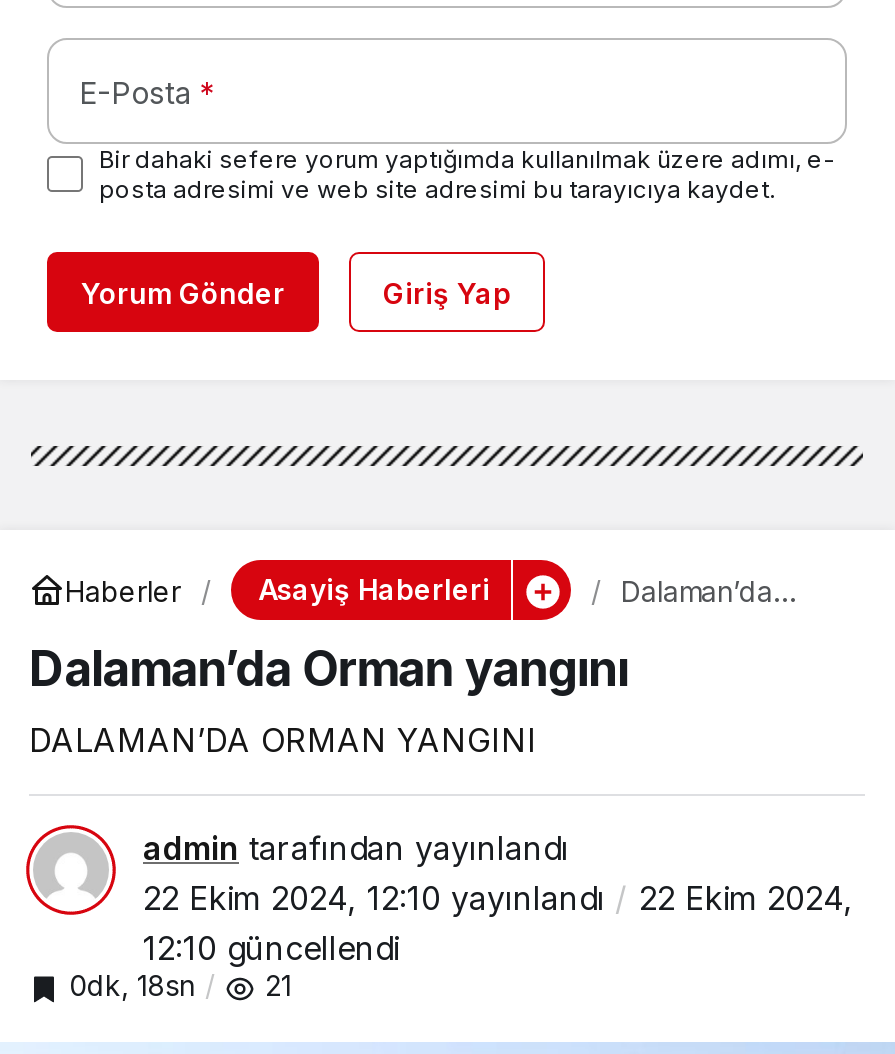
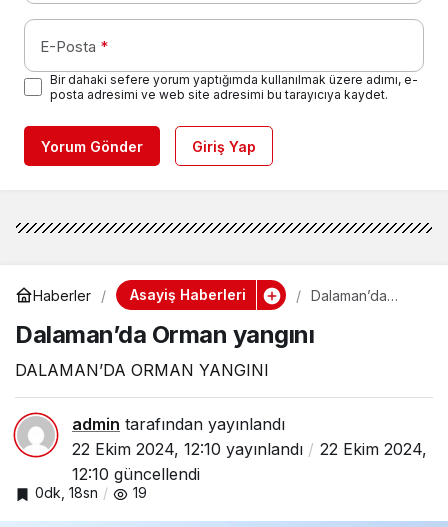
[265,969,291,1003] 21 -> [133,484,147,501] 19

